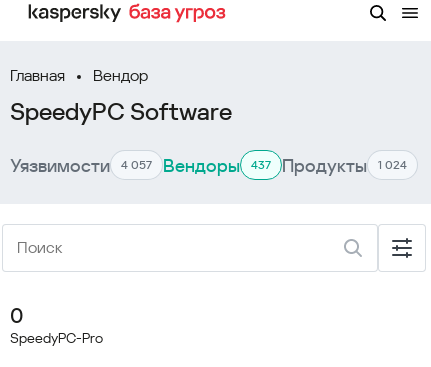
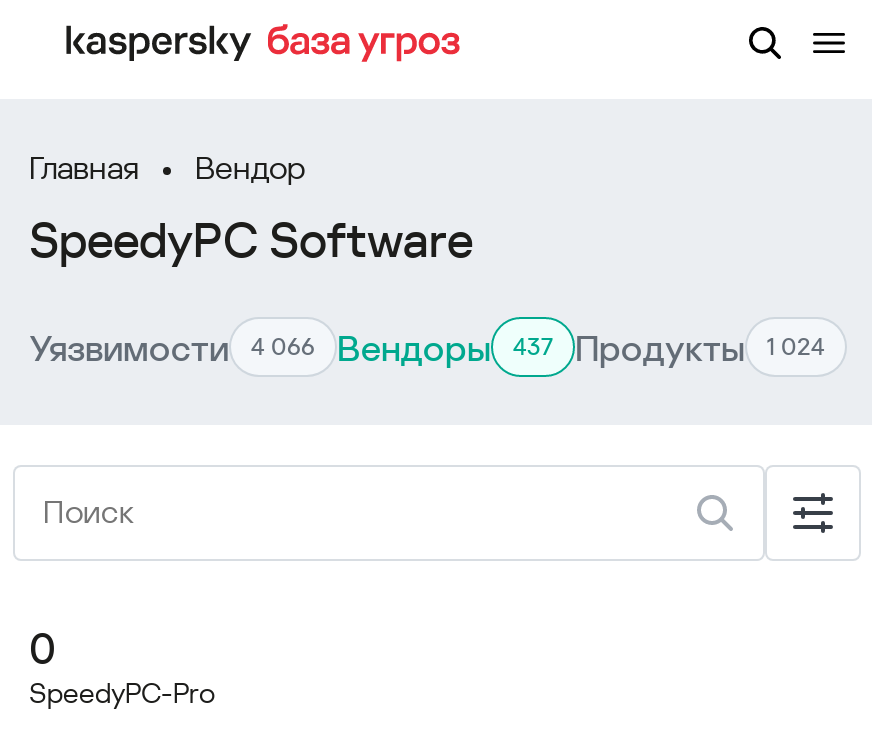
[10,154,407,175] Уязвимости 4 057 Вендоры 437 Продукты 1 024 -> [29,326,825,368] Уязвимости 4 066 Вендоры 437 Продукты 1 024

